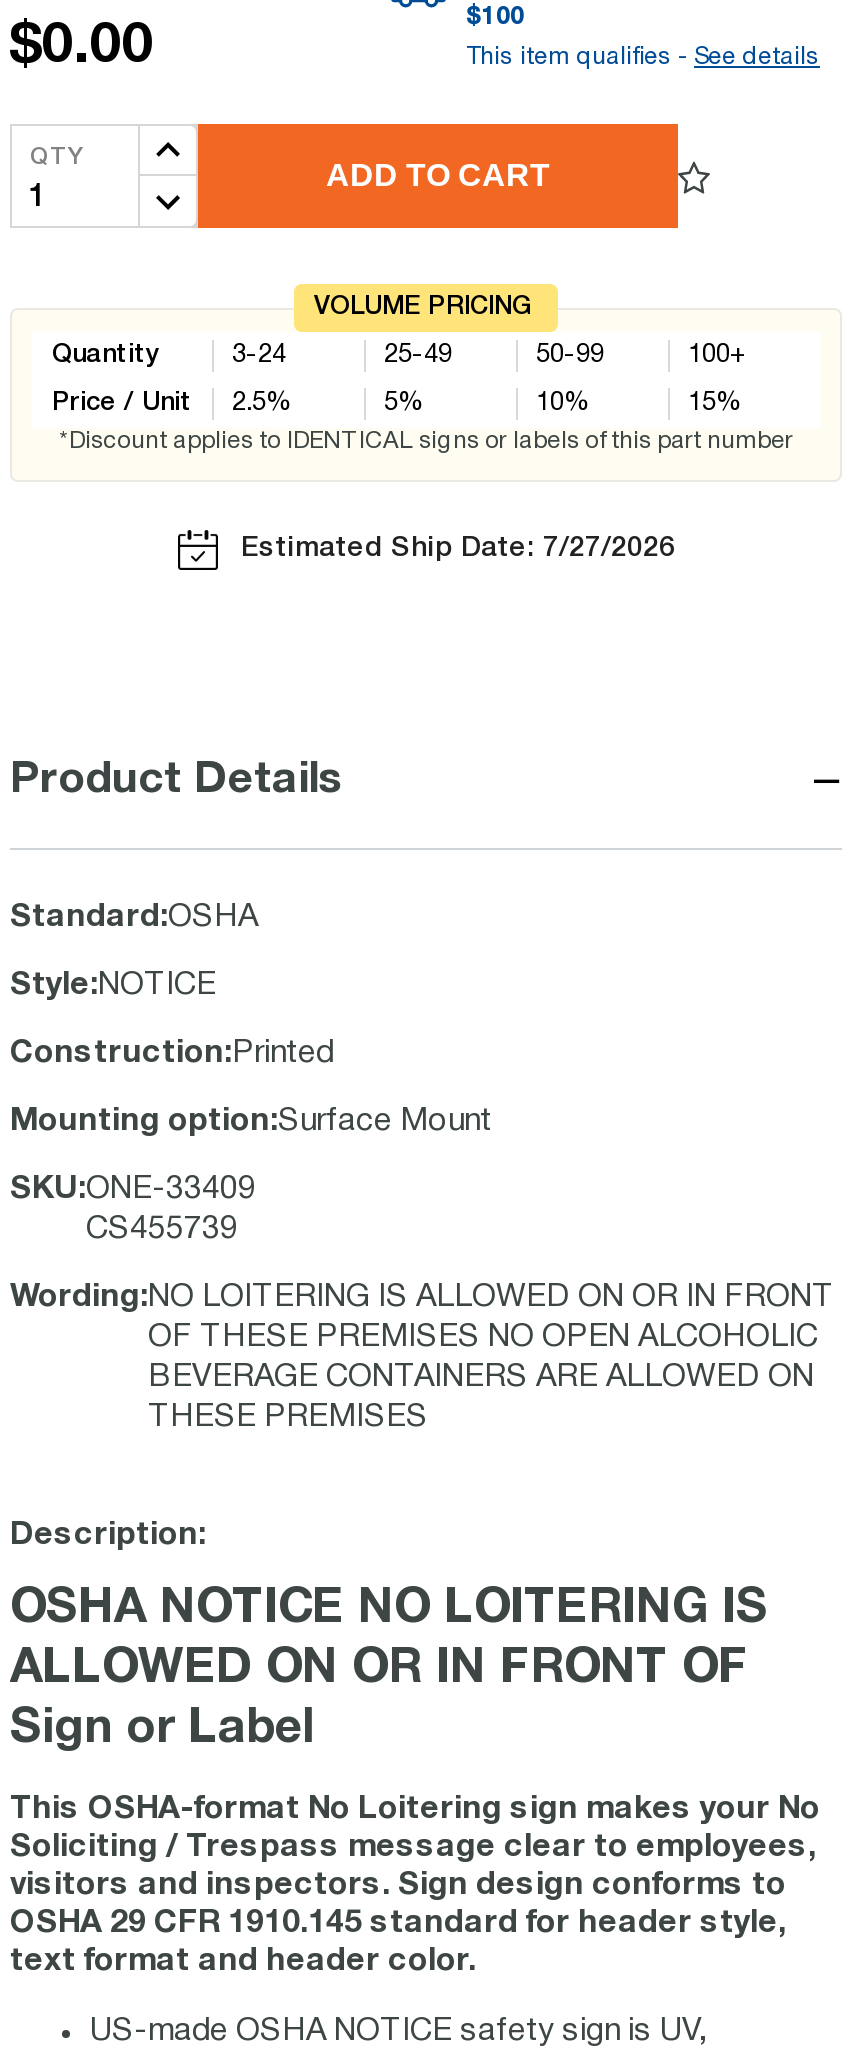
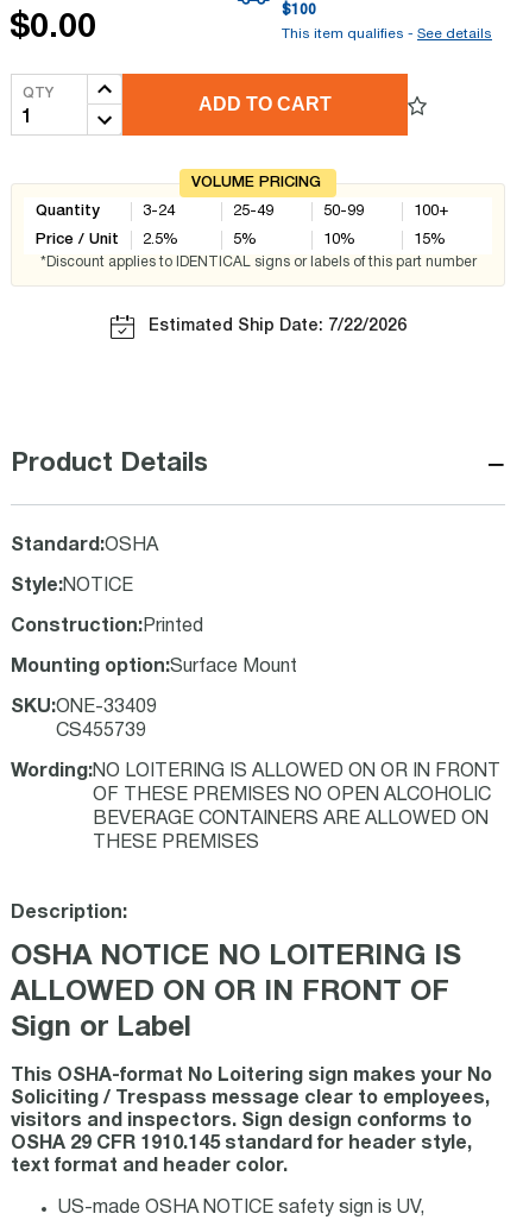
[241,536,675,562] Estimated Ship Date: 7/27/2026 -> [148,319,406,334] Estimated Ship Date: 7/22/2026

